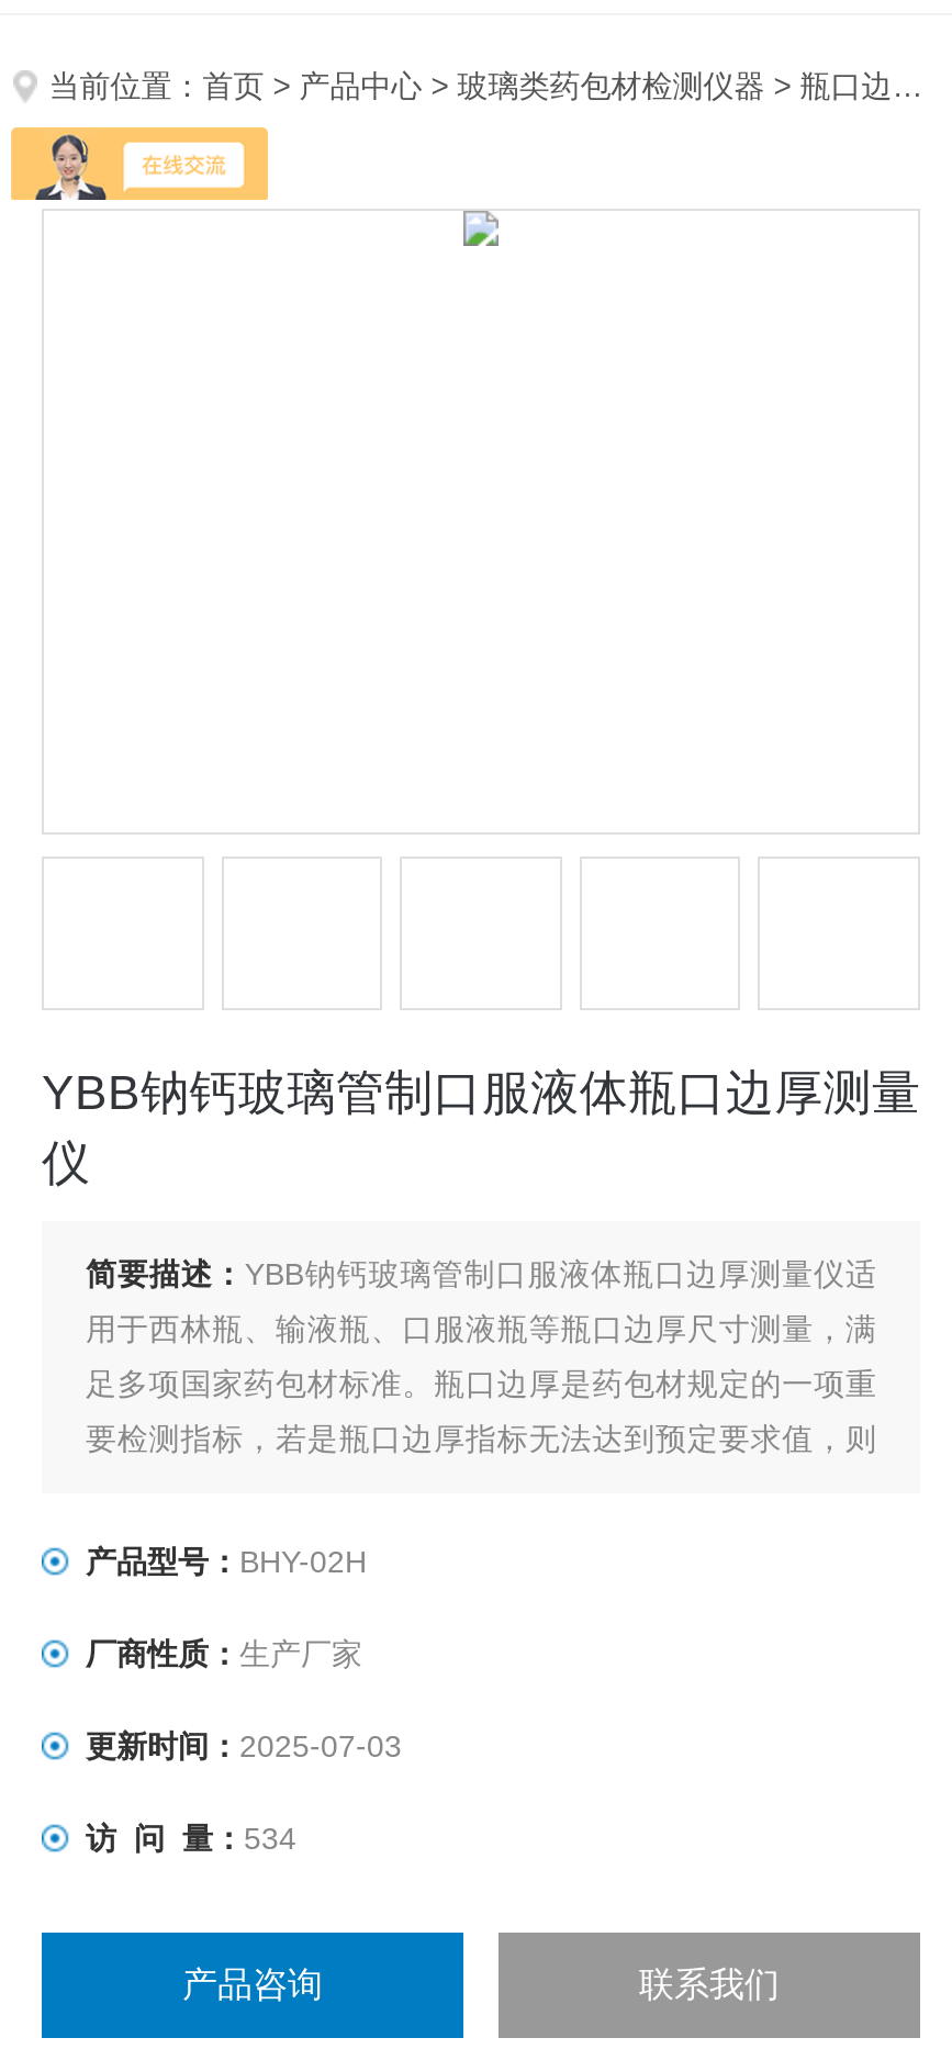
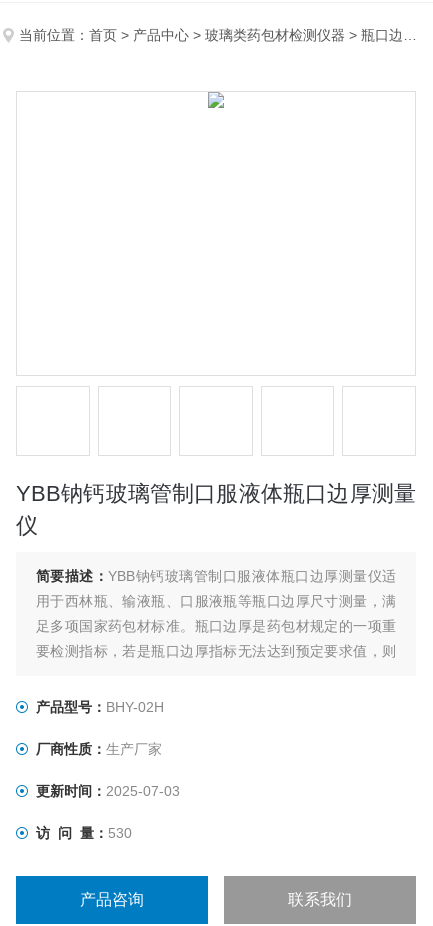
[9,125,270,202] [image] -> none
[86,1821,296,1856] 访 问 量：534 -> [36,825,132,841] 访 问 量：530

